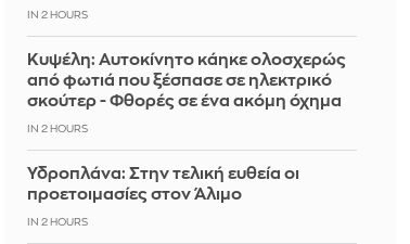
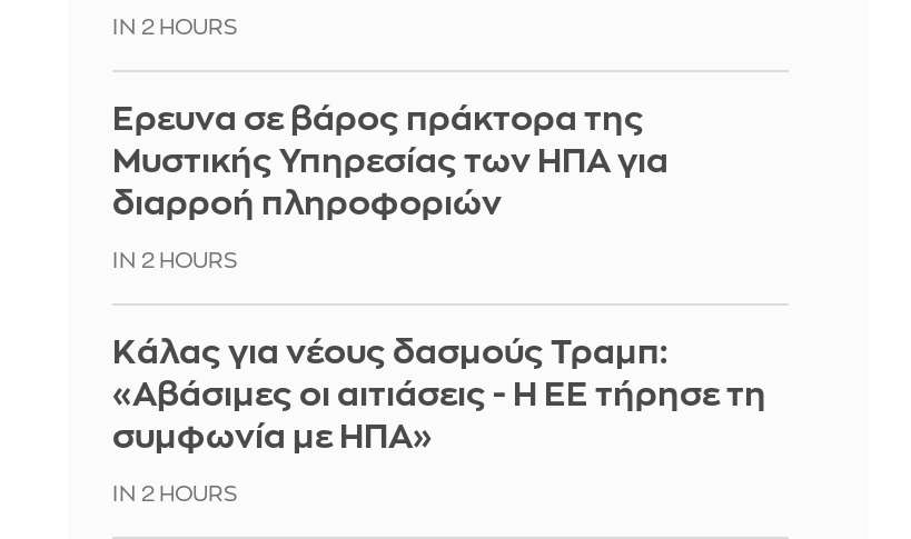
[27,52,346,109] Κυψέλη: Αυτοκίνητο κάηκε ολοσχερώς | από φωτιά που ξέσπασε σε ηλεκτρικό | σκούτερ - Φθορές σε ένα ακόμη όχημα -> [112,102,669,220] Έρευνα σε βάρος πράκτορα της | Μυστικής Υπηρεσίας των ΗΠΑ για | διαρροή πληροφοριών
[27,165,299,202] Υδροπλάνα: Στην τελική ευθεία οι | προετοιμασίες στον Άλιμο -> [112,336,766,454] Κάλας για νέους δασμούς Τραμπ: | «Αβάσιμες οι αιτιάσεις - Η ΕΕ τήρησε τη | συμφωνία με ΗΠΑ»

